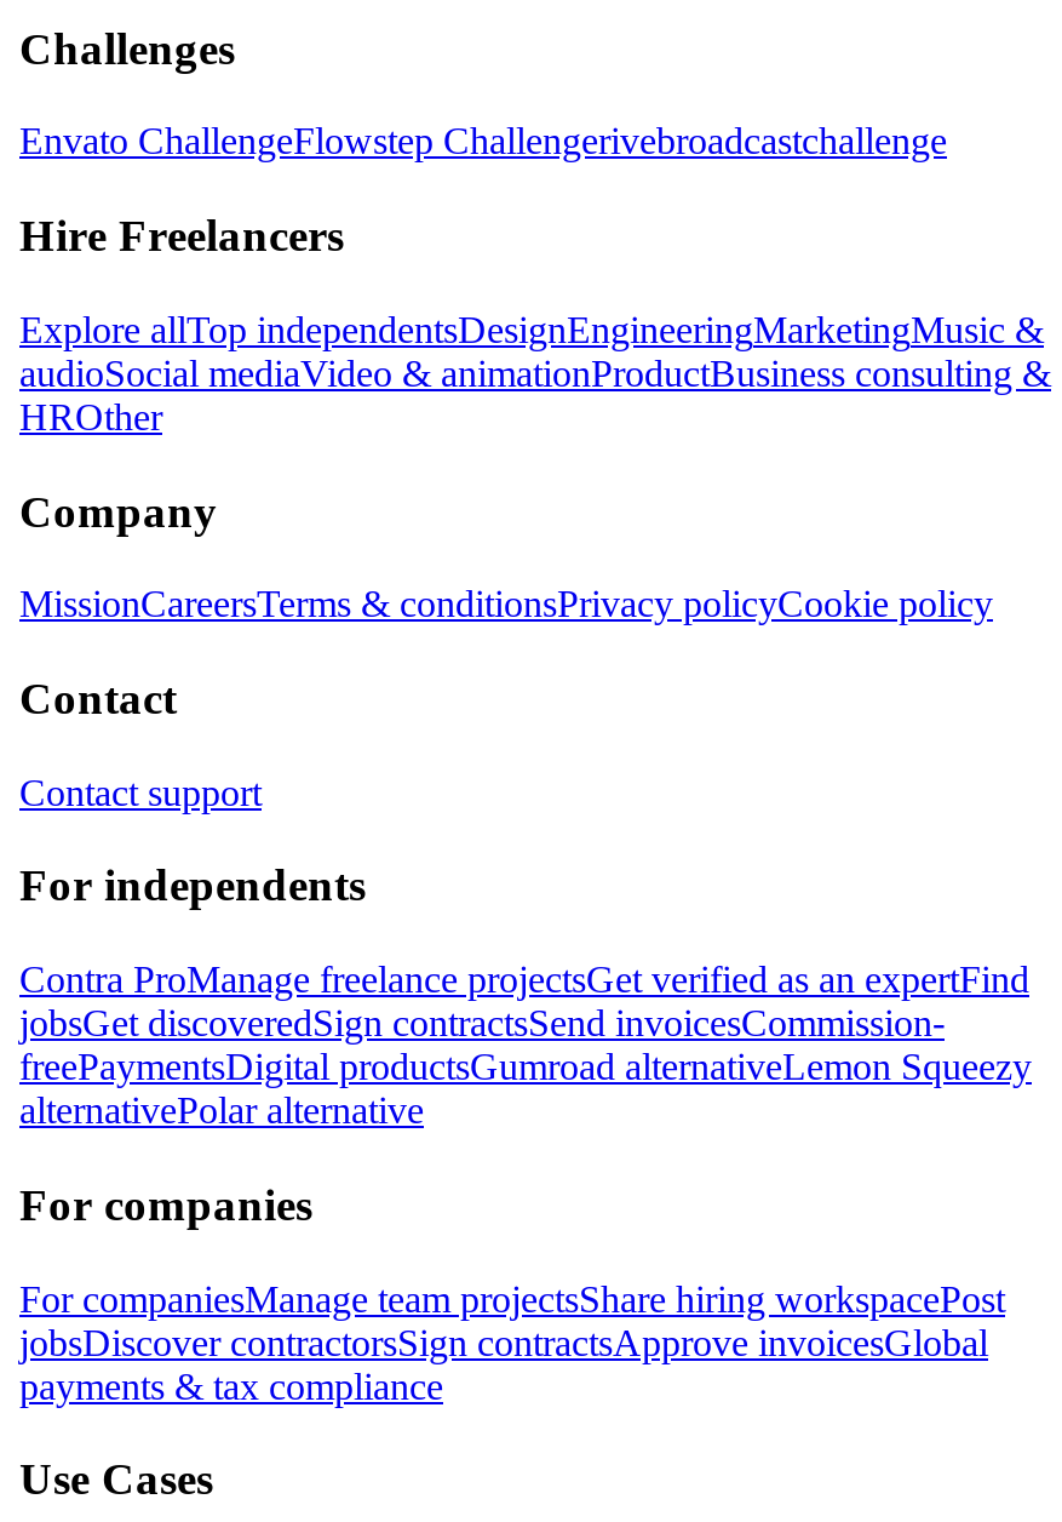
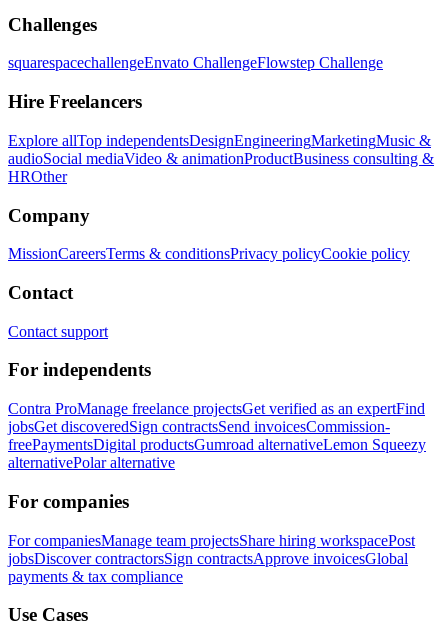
[19,121,947,162] Envato ChallengeFlowstep Challengerivebroadcastchallenge -> [8,54,383,71] squarespacechallengeEnvato ChallengeFlowstep Challenge

